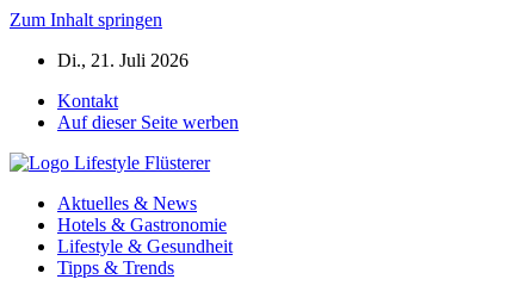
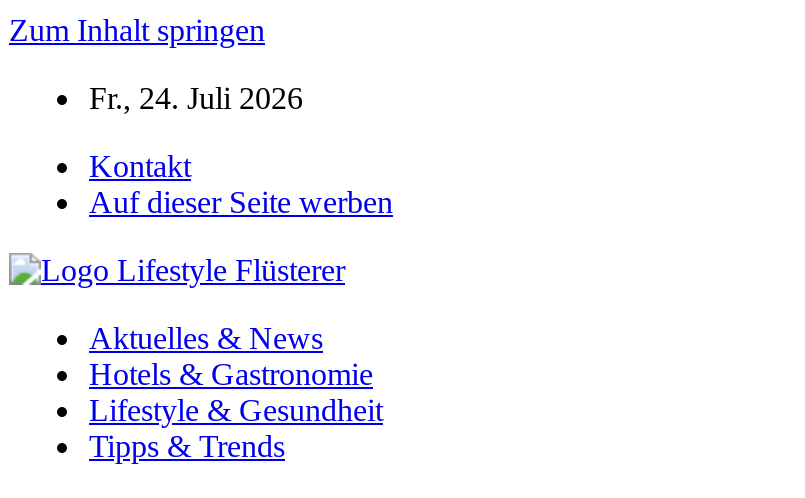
[57,50,189,70] Di., 21. Juli 2026 -> [89,81,303,115] Fr., 24. Juli 2026

